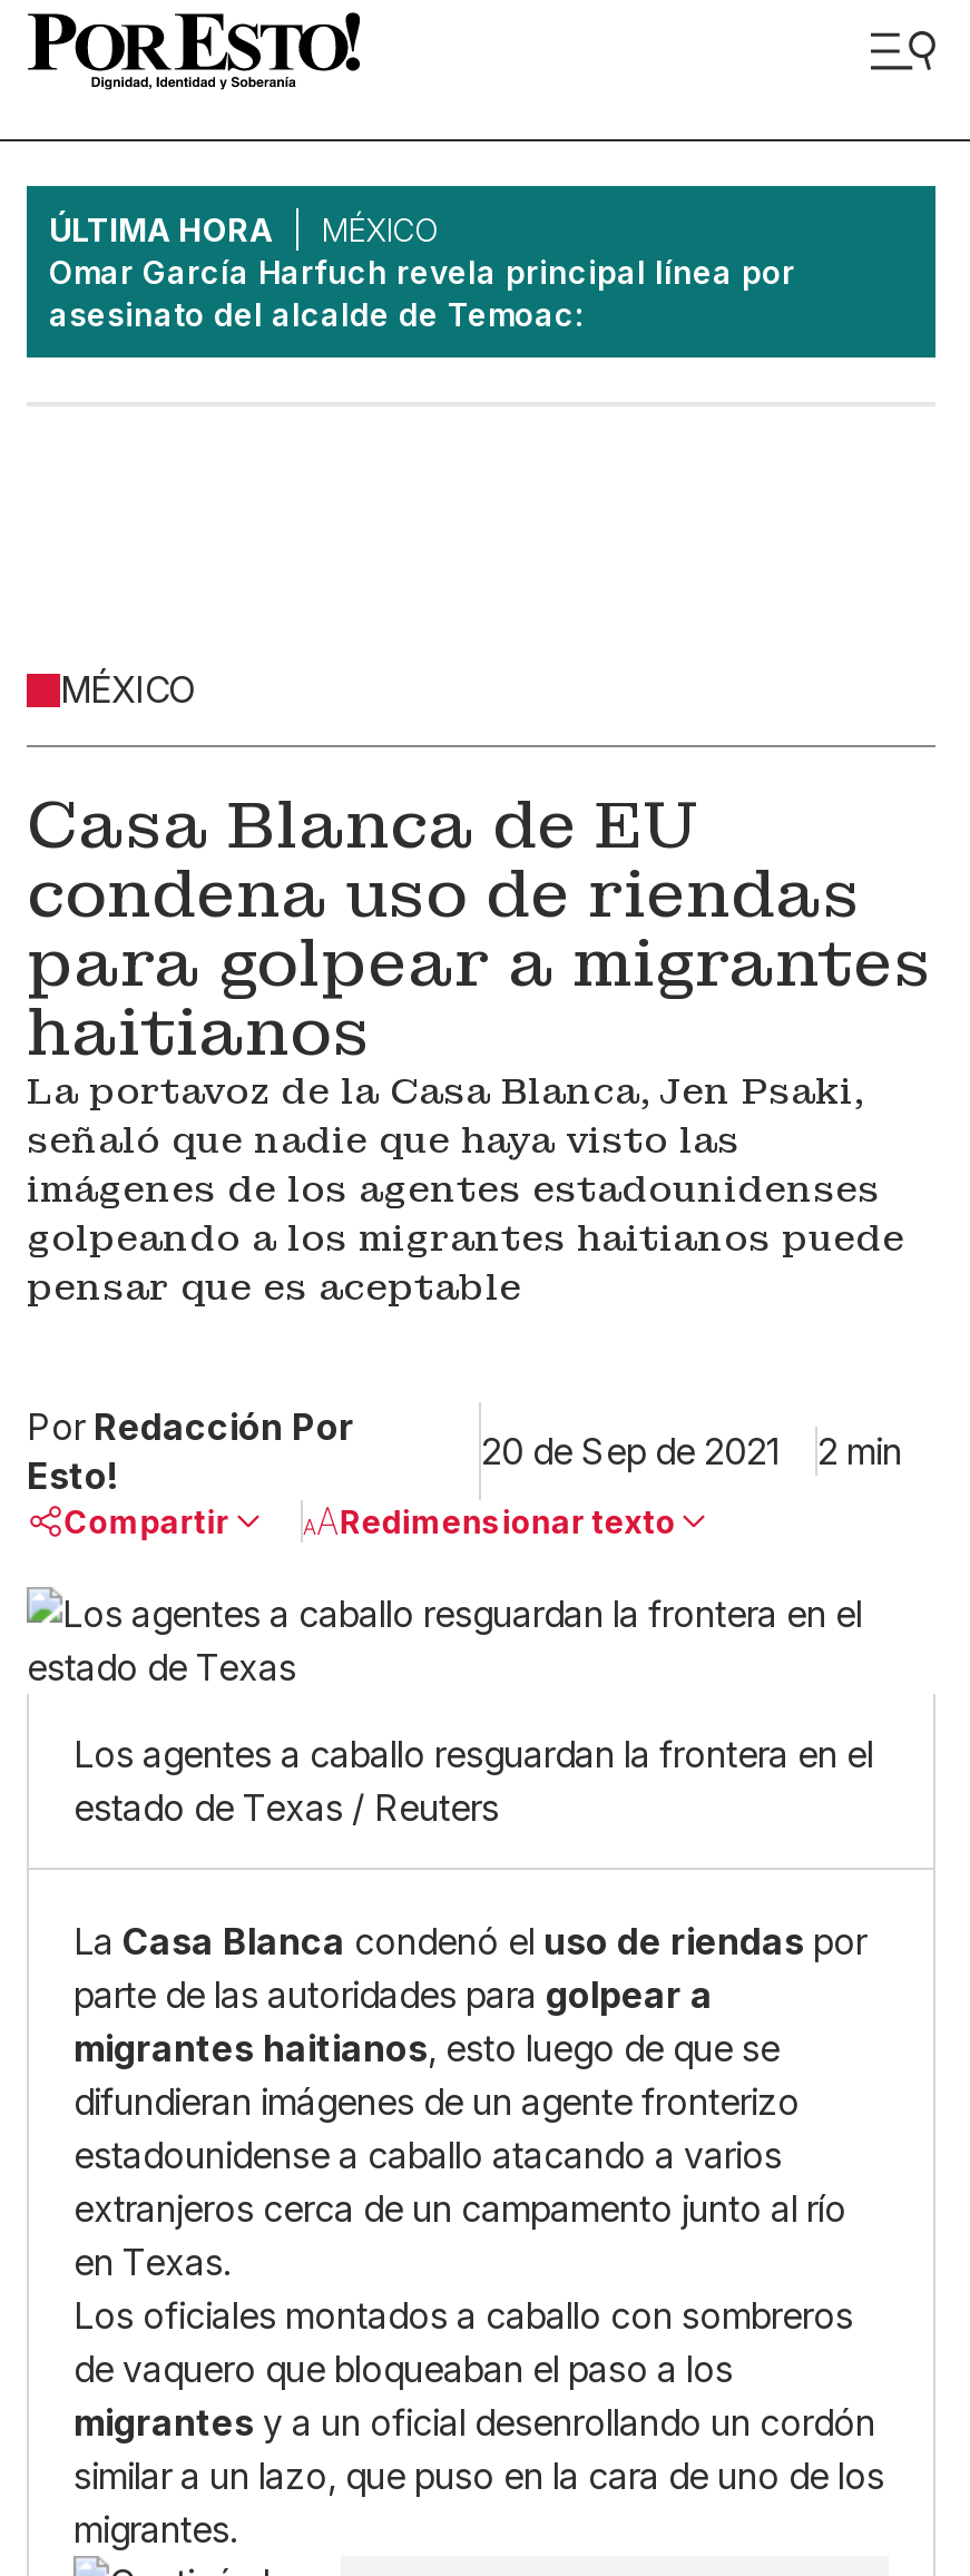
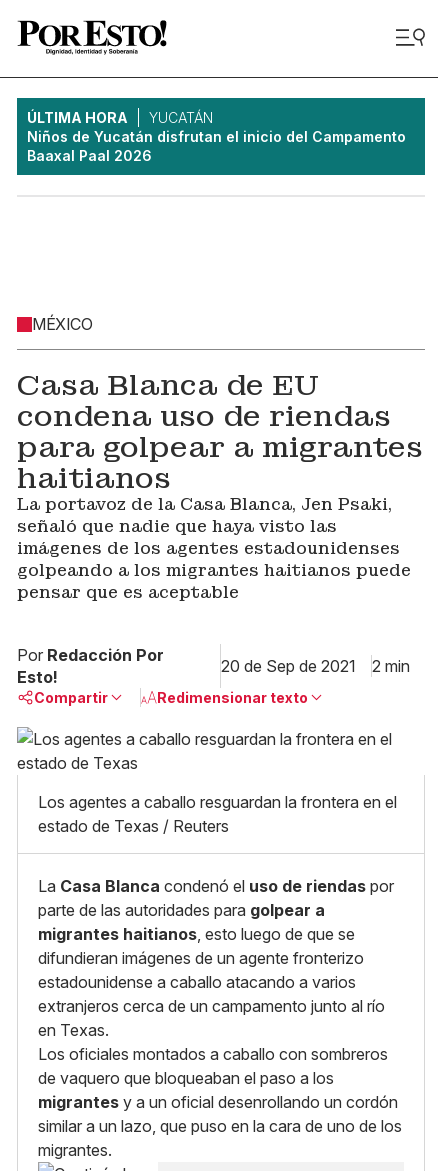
[49,210,795,333] MÉXICO | Omar García Harfuch revela principal línea por | asesinato del alcalde de Temoac: -> [27,109,406,164] YUCATÁN | Niños de Yucatán disfrutan el inicio del Campamento | Baaxal Paal 2026

